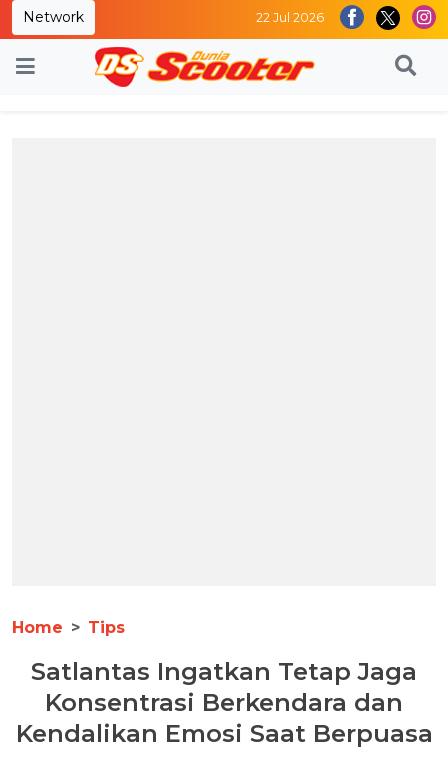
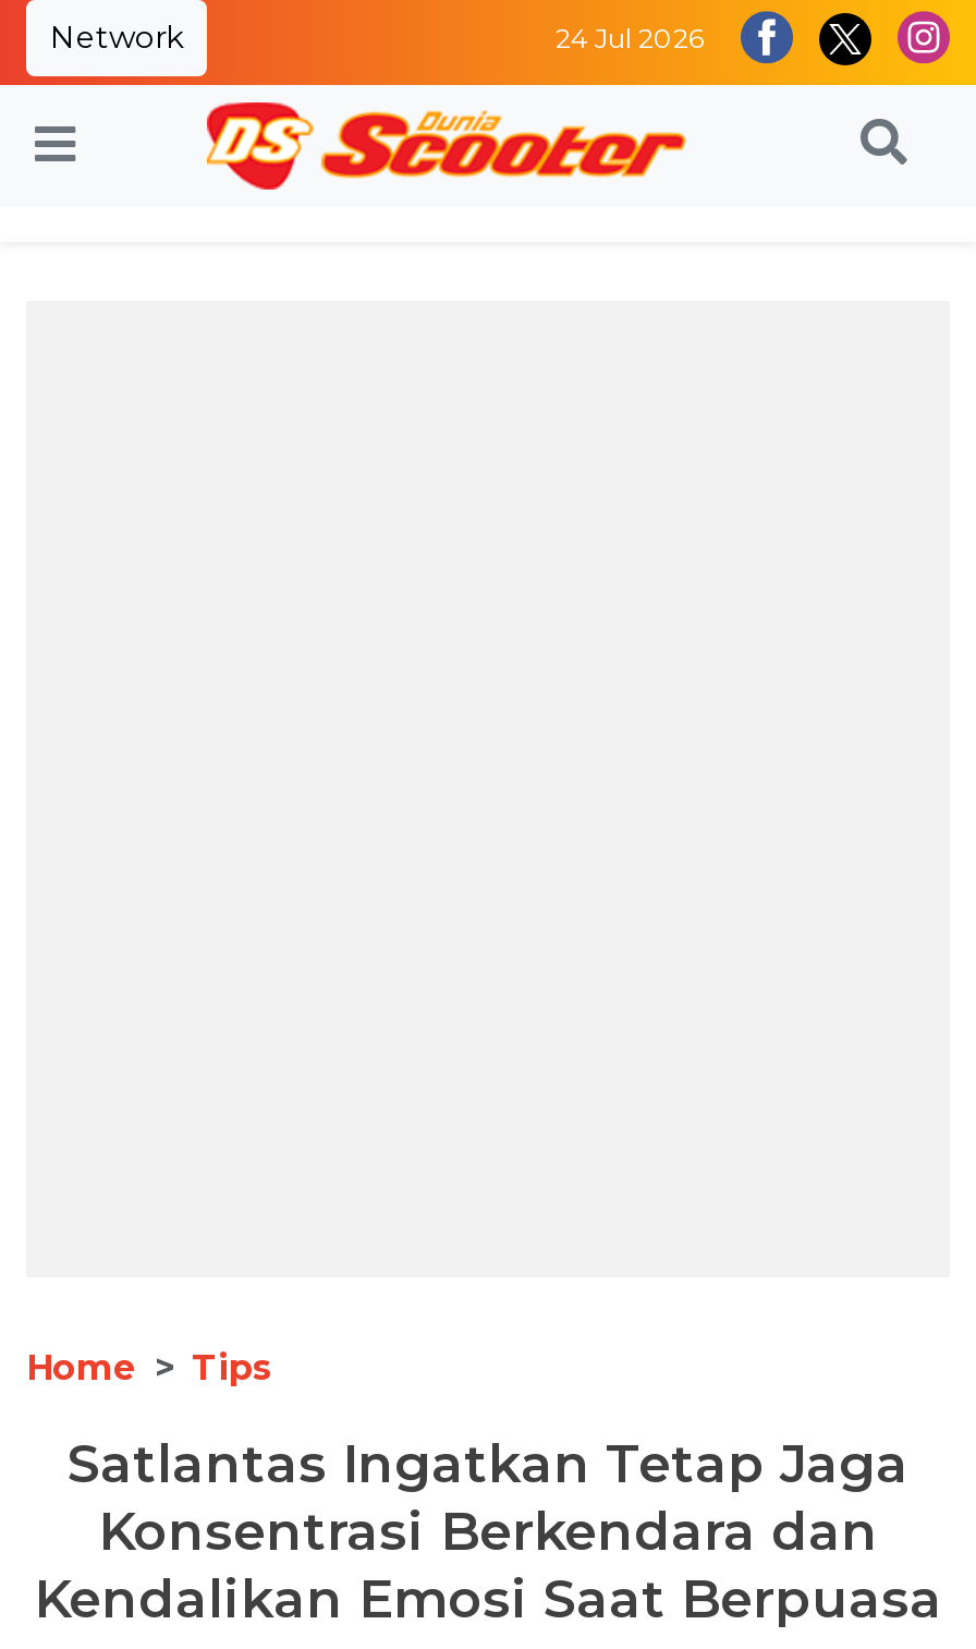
[256,10,324,25] 22 Jul 2026 -> [556,22,706,54] 24 Jul 2026

